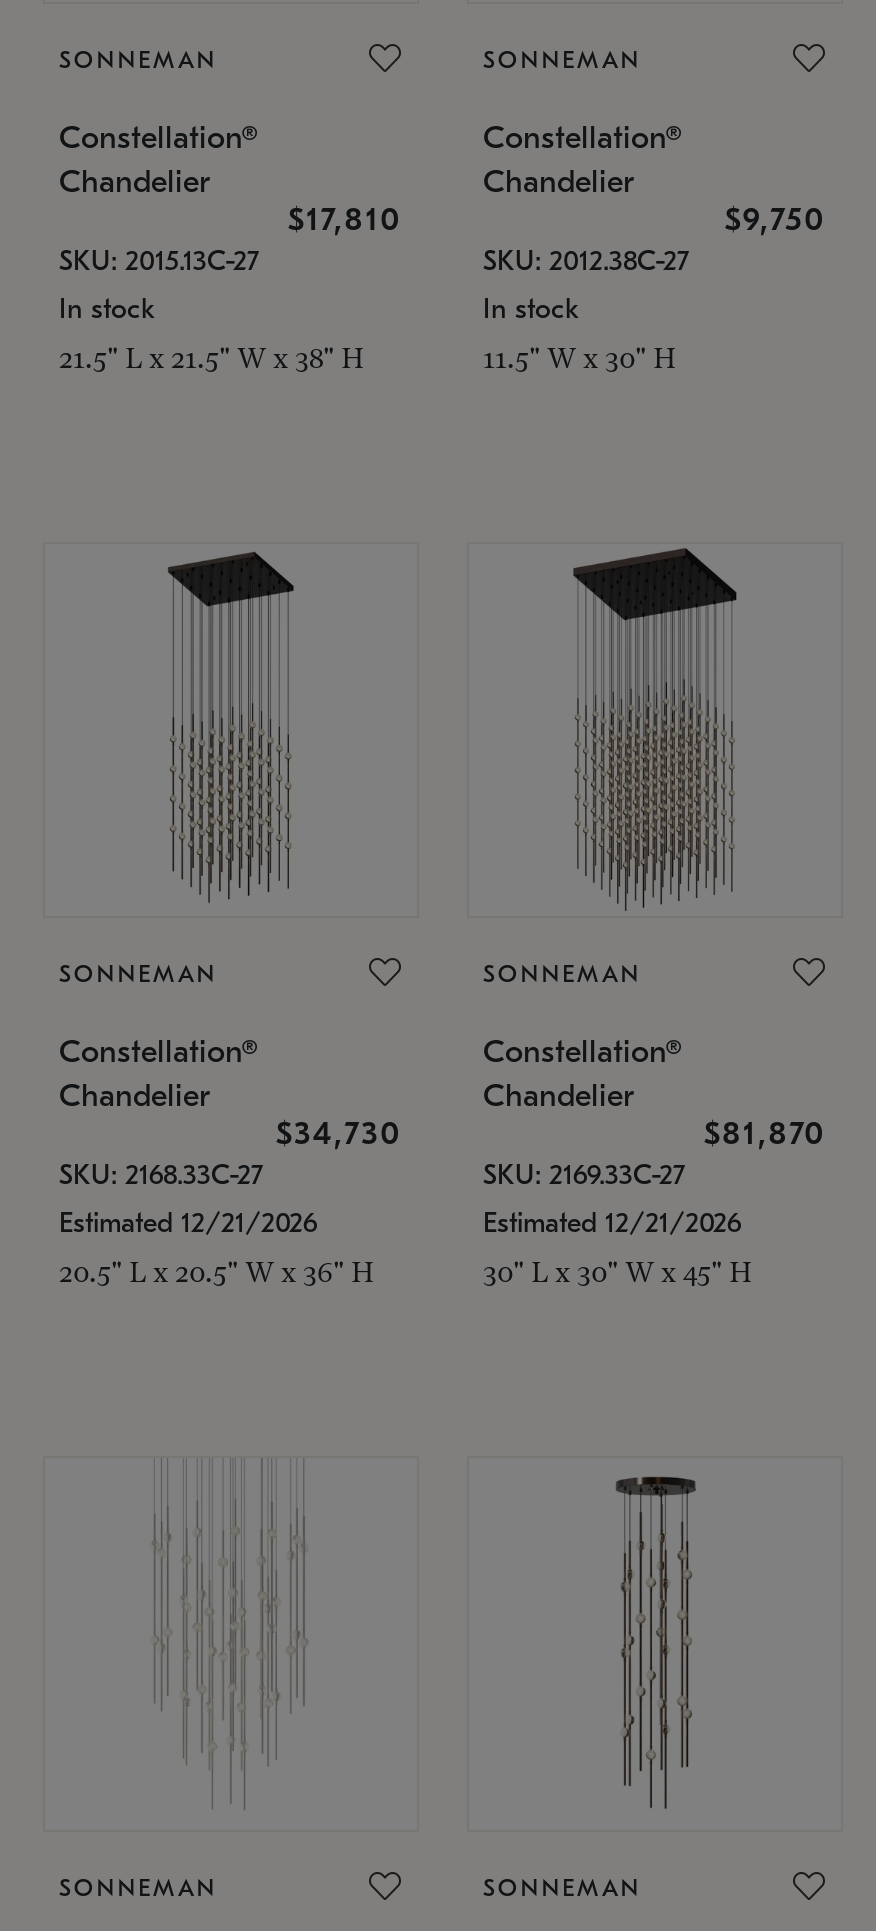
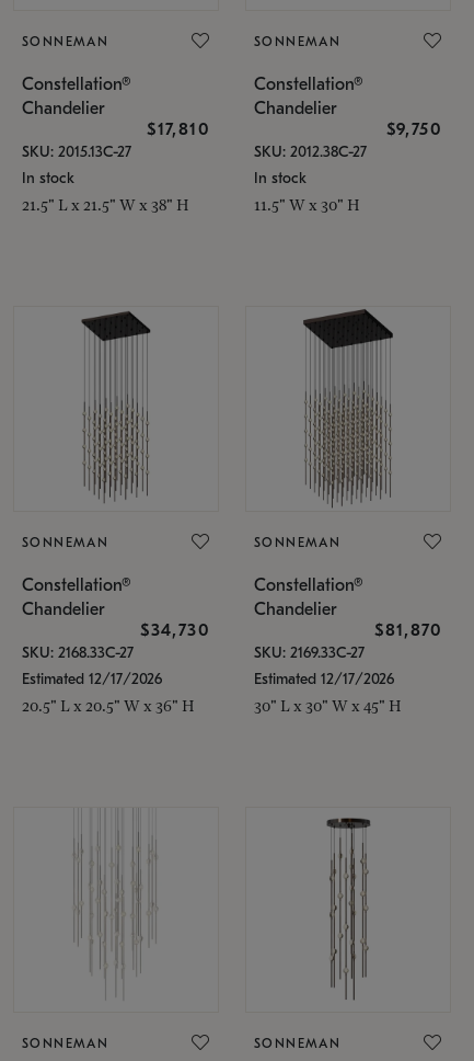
[59,1205,317,1239] Estimated 12/21/2026 -> [22,669,162,688] Estimated 12/17/2026
[483,1205,741,1239] Estimated 12/21/2026 -> [254,669,394,688] Estimated 12/17/2026

